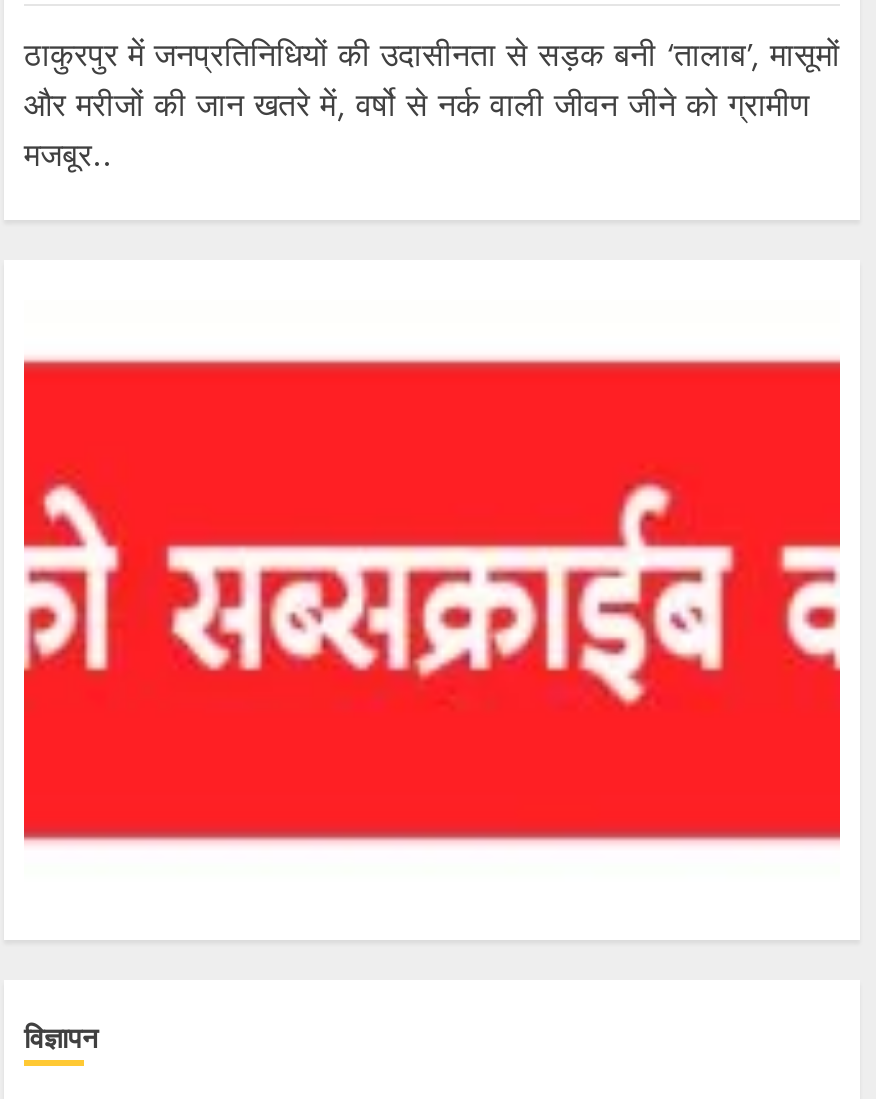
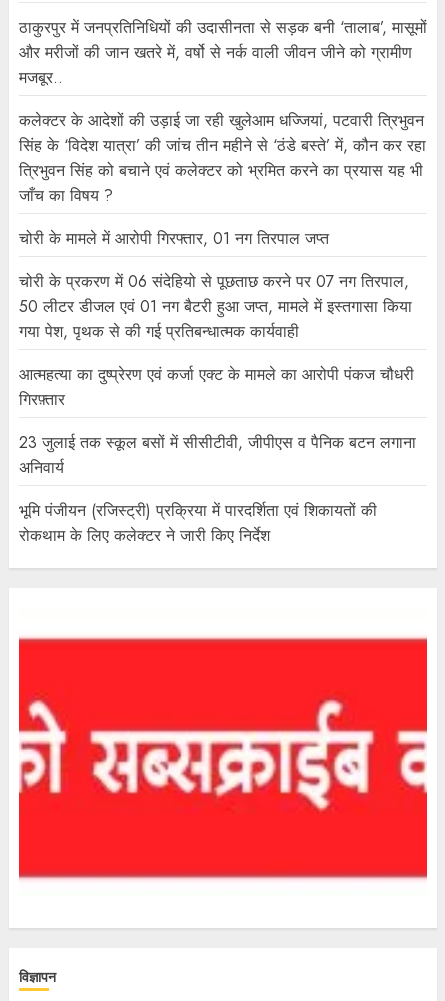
none -> [19,109,426,547] कलेक्टर के आदेशों की उड़ाई जा रही खुलेआम धज्जियां, पटवारी त्रिभुवन | सिंह के ‘विदेश यात्रा’ की जांच तीन महीने से ‘ठंडे बस्ते’ में, कौन कर रहा | त्रिभुवन सिंह को बचाने एवं कलेक्टर को भ्रमित करने का प्रयास यह भी | जाँच का विषय ? | चोरी के मामले में आरोपी गिरफ्तार, 01 नग तिरपाल जप्त | चोरी के प्रकरण में 06 संदेहियो से पूछताछ करने पर 07 नग तिरपाल, | 50 लीटर डीजल एवं 01 नग बैटरी हुआ जप्त, मामले में इस्तगासा किया | गया पेश, पृथक से की गई प्रतिबन्धात्मक कार्यवाही | आत्महत्या का दुष्प्रेरण एवं कर्जा एक्ट के मामले का आरोपी पंकज चौधरी | गिरफ़्तार | 23 जुलाई तक स्कूल बसों में सीसीटीवी, जीपीएस व पैनिक बटन लगाना | अनिवार्य | भूमि पंजीयन (रजिस्ट्री) प्रक्रिया में पारदर्शिता एवं शिकायतों की | रोकथाम के लिए कलेक्टर ने जारी किए निर्देश

